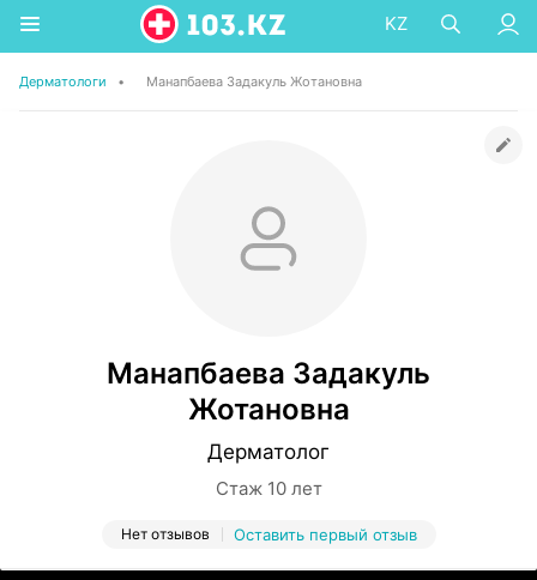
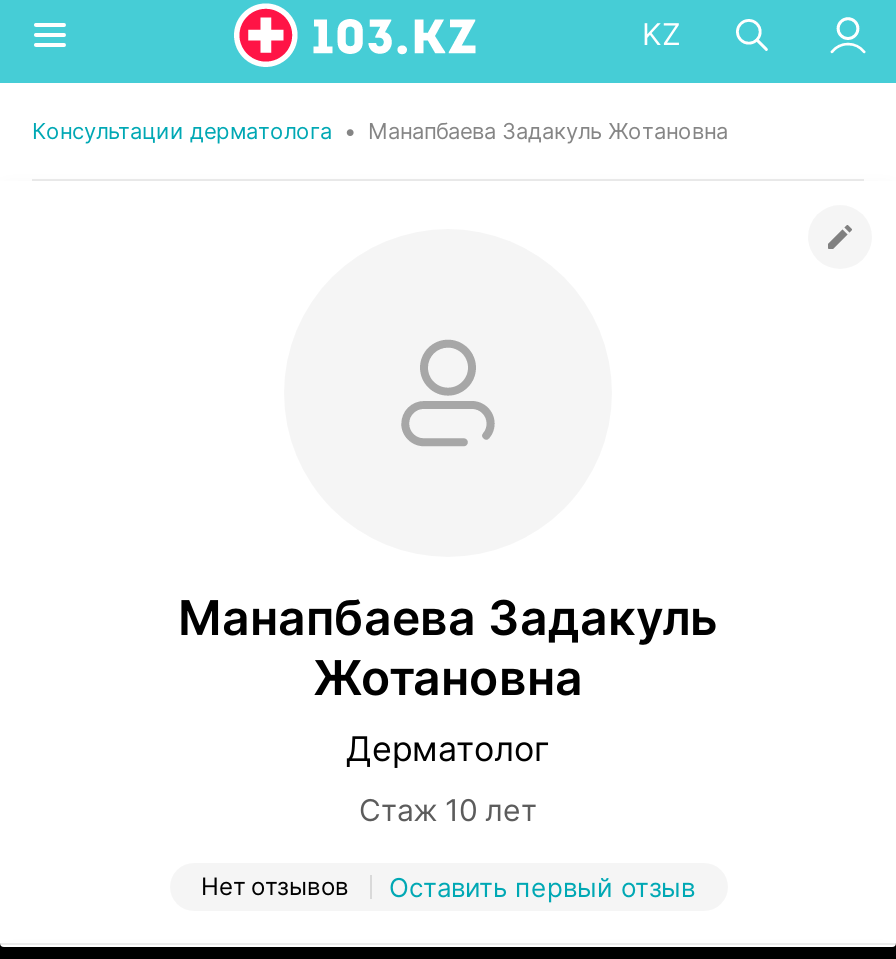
[19,73,362,90] Дерматологи • | Манапбаева Задакуль Жотановна -> [32,117,728,145] Консультации дерматолога • Манапбаева Задакуль Жотановна

